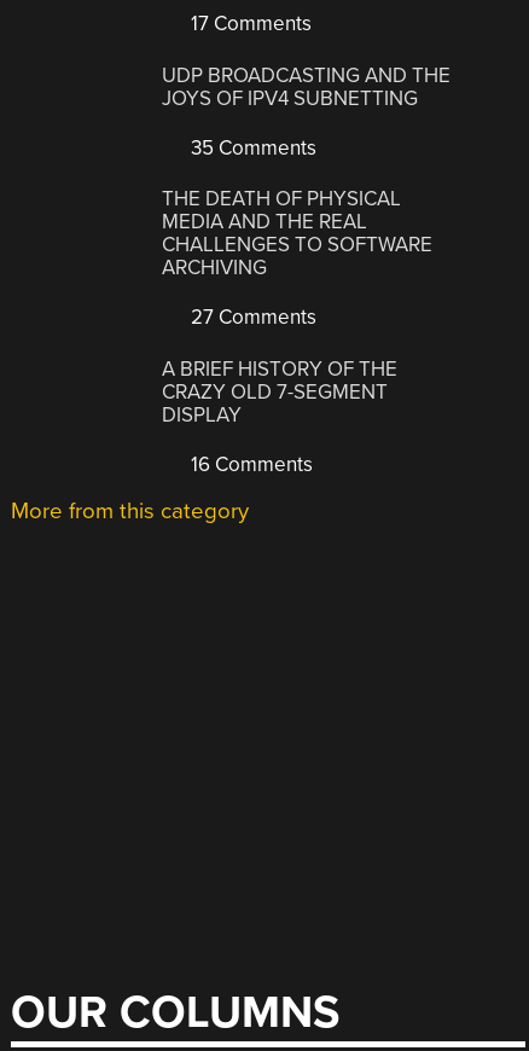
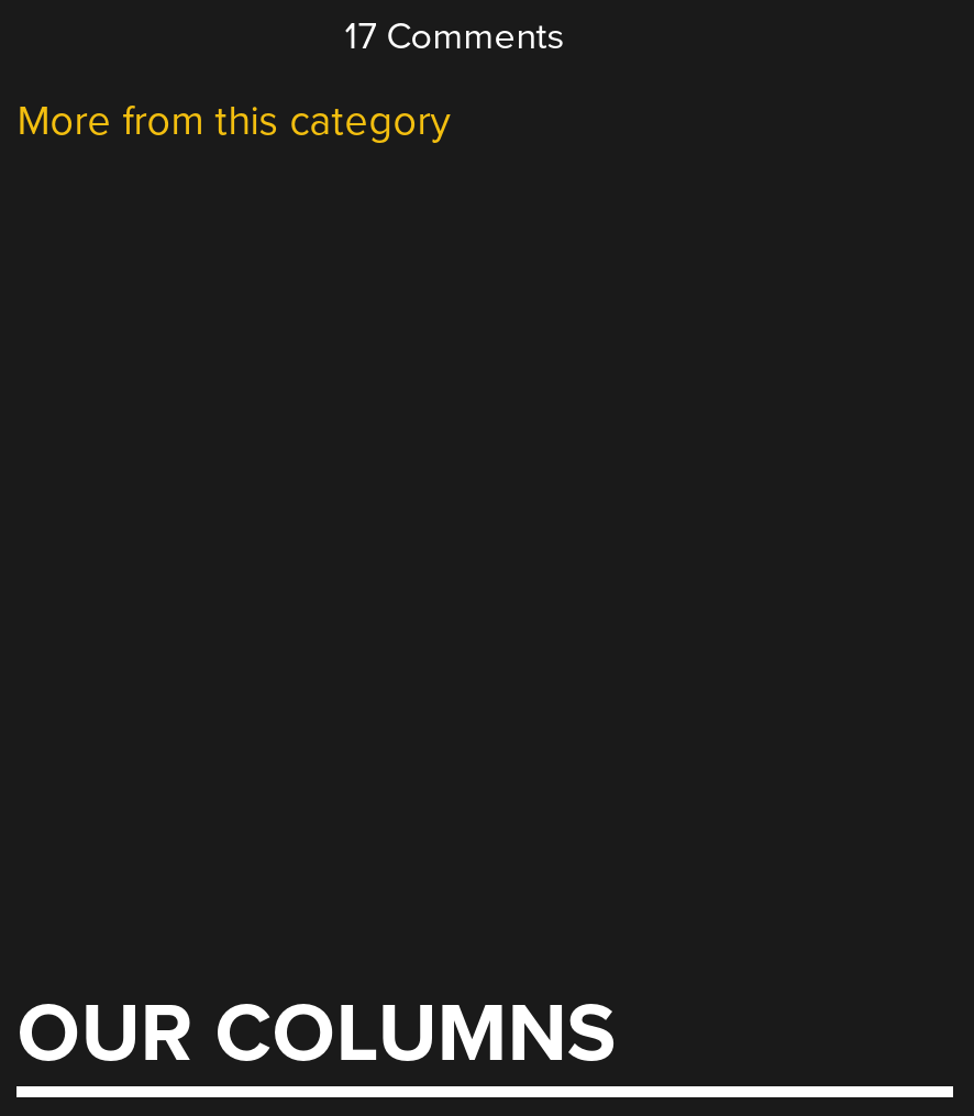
[162,63,451,477] UDP BROADCASTING AND THE | JOYS OF IPV4 SUBNETTING | 35 Comments | THE DEATH OF PHYSICAL | MEDIA AND THE REAL | CHALLENGES TO SOFTWARE | ARCHIVING | 27 Comments | A BRIEF HISTORY OF THE | CRAZY OLD 7-SEGMENT | DISPLAY | 16 Comments -> none

